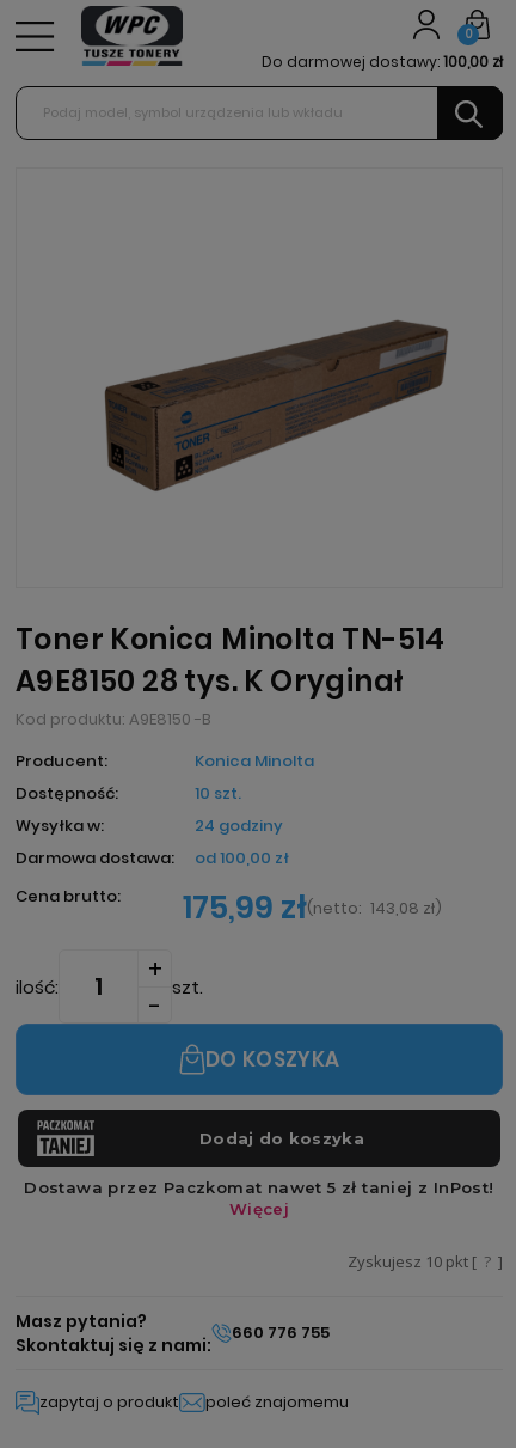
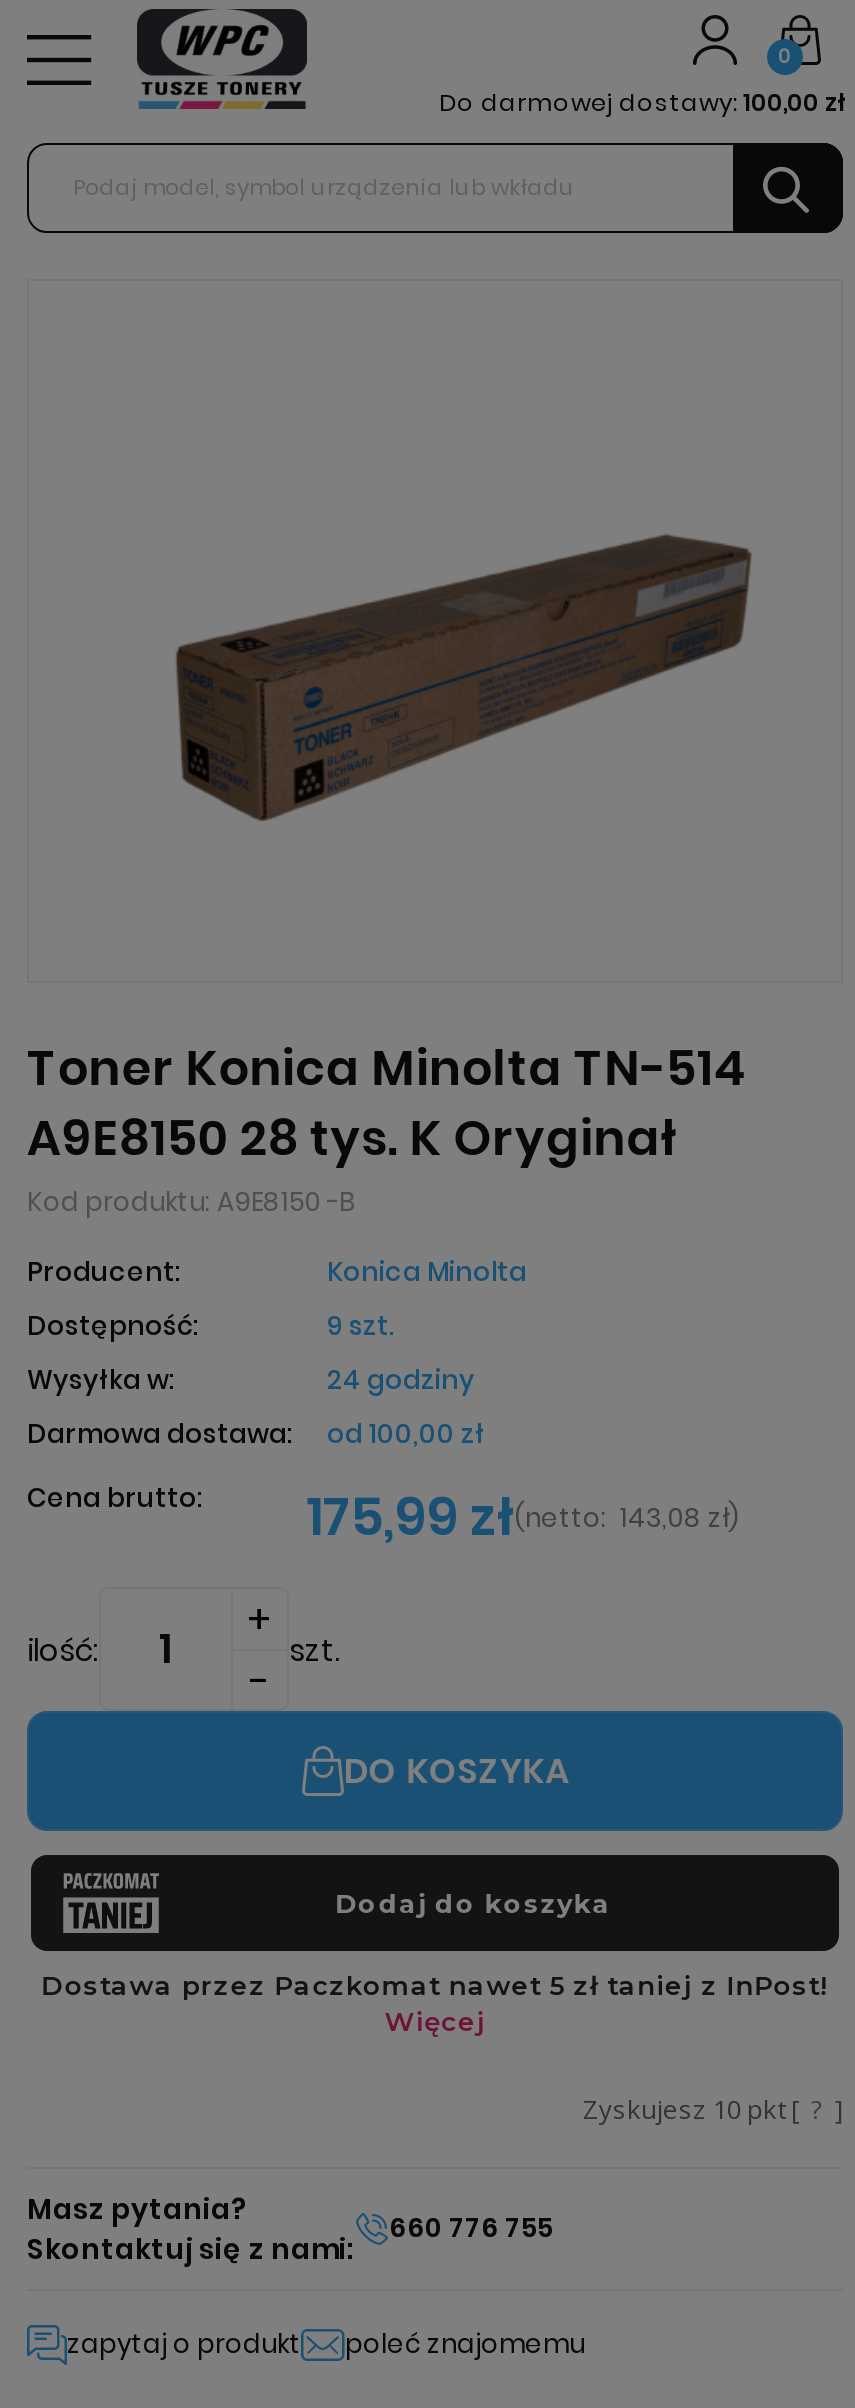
[195,782,241,805] 10 szt. -> [327,1307,395,1345] 9 szt.

